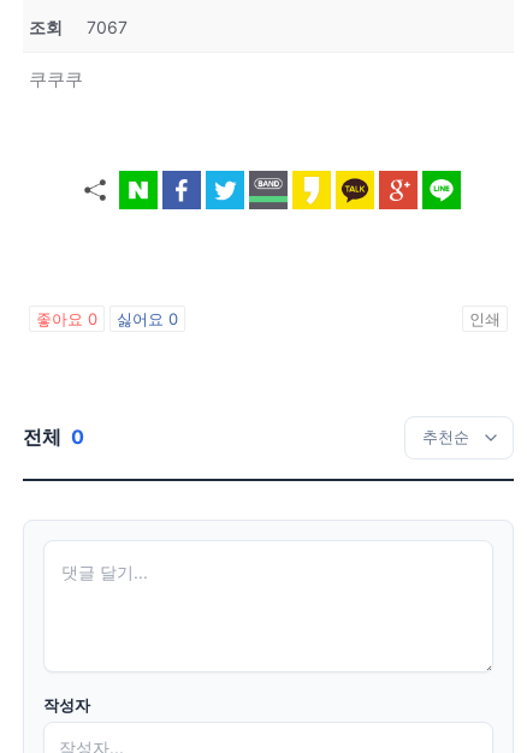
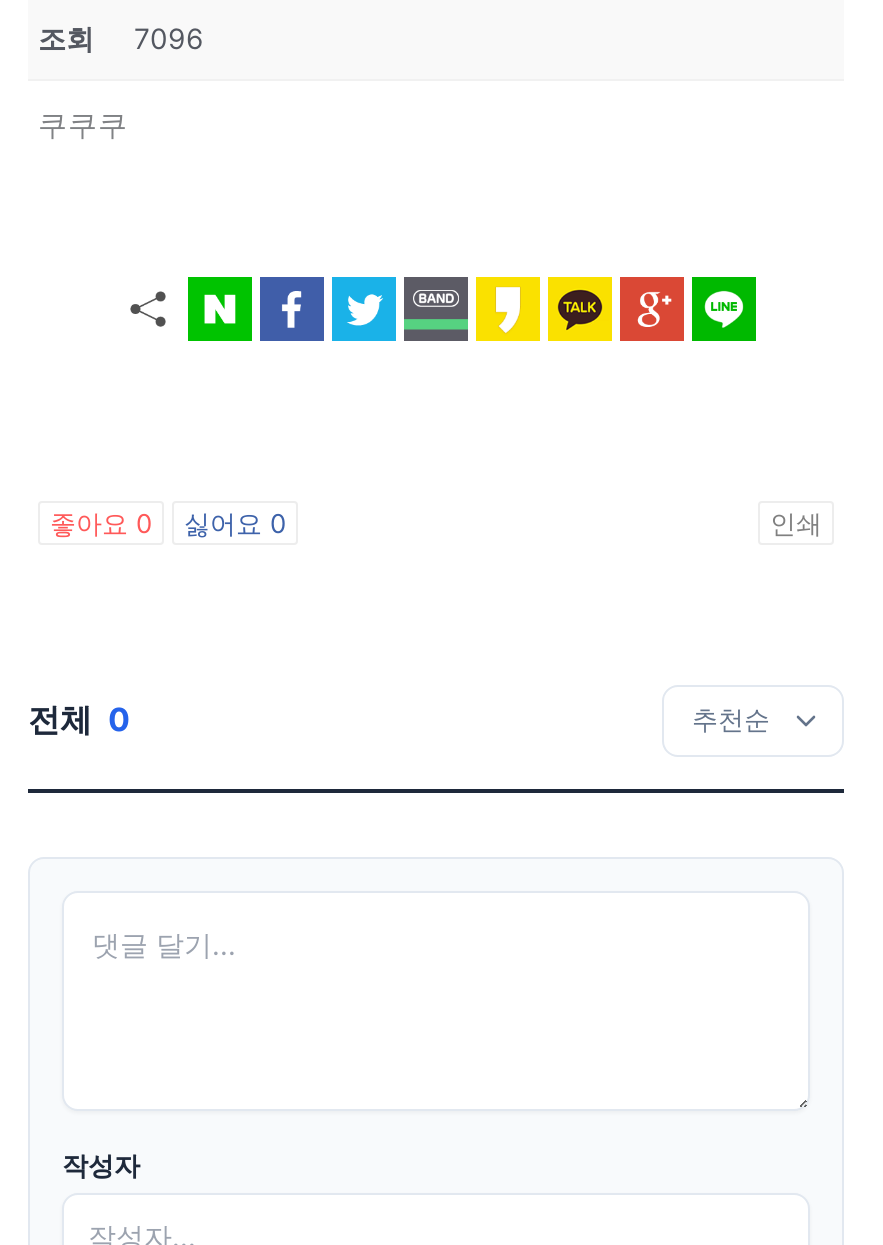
[29,17,128,37] 조회 7067 -> [38,21,204,55] 조회 7096

